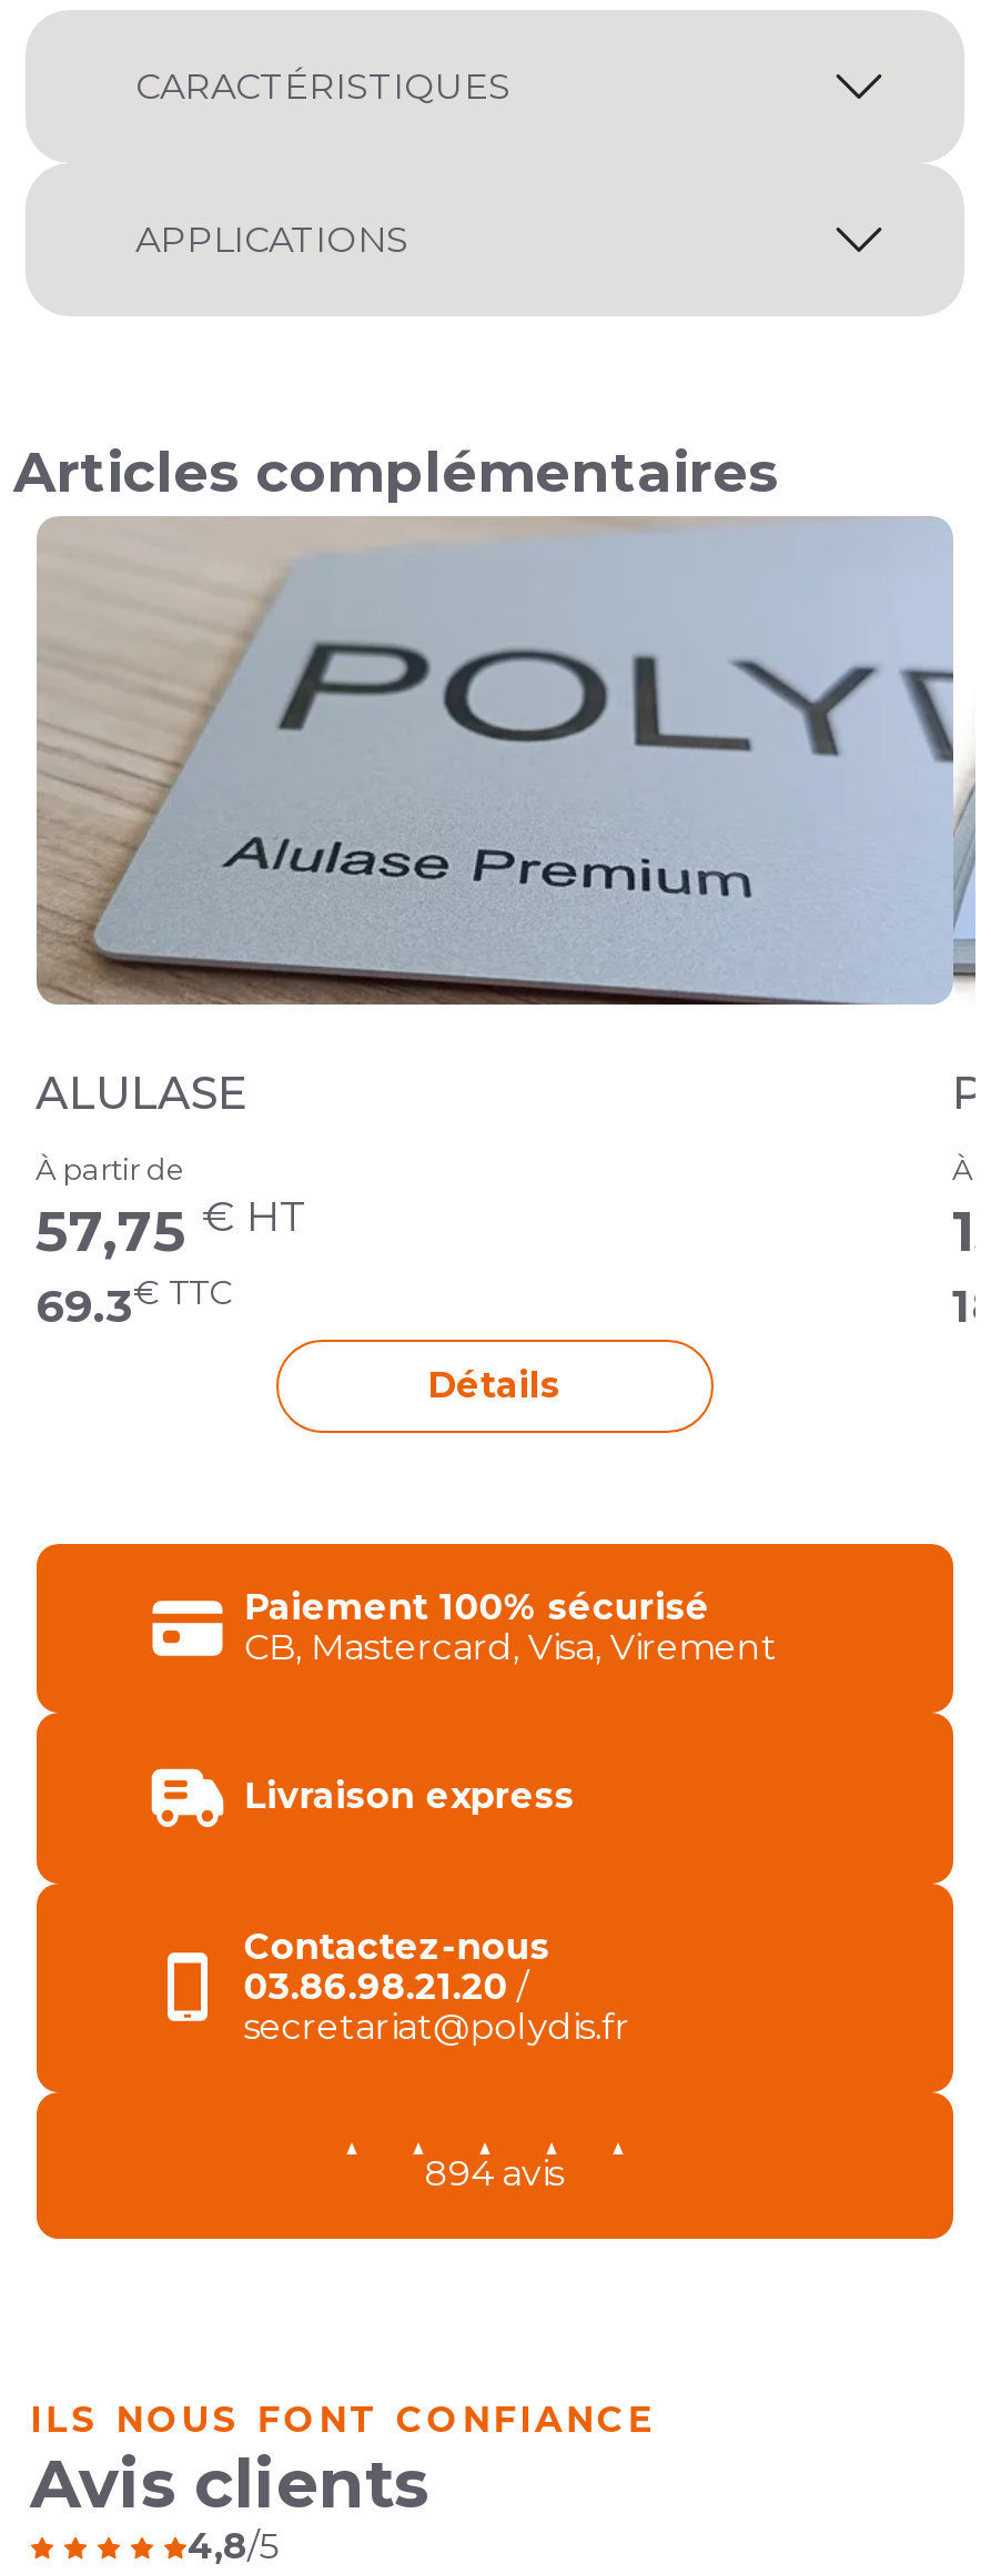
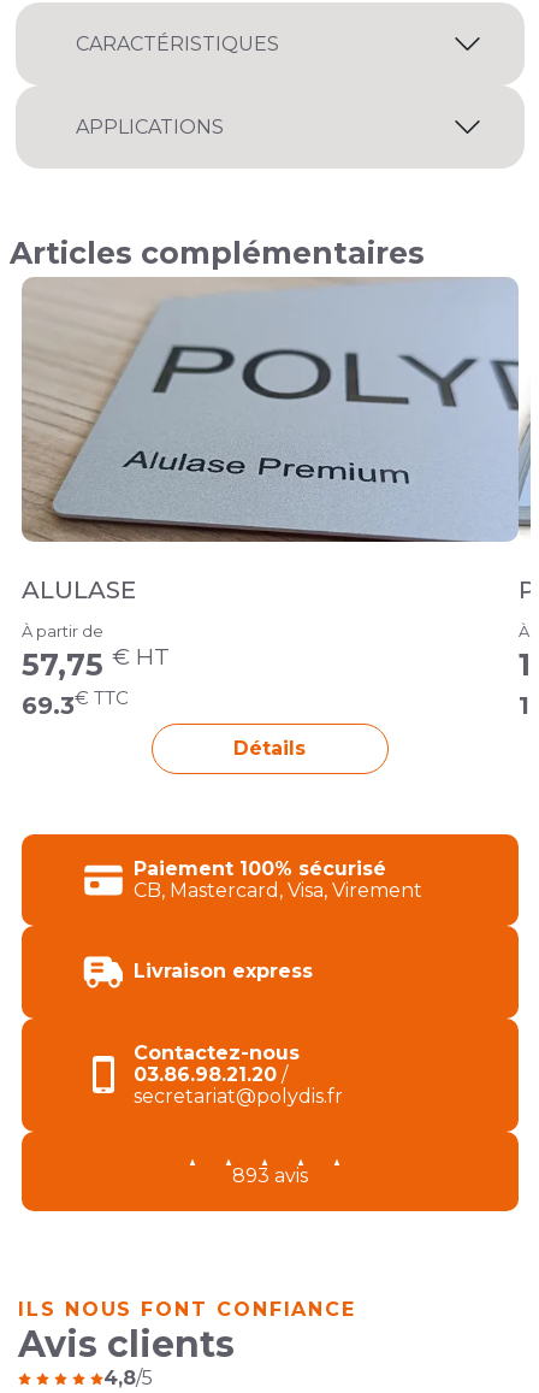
[424,2152,564,2194] 894 avis -> [232,1164,307,1187] 893 avis

